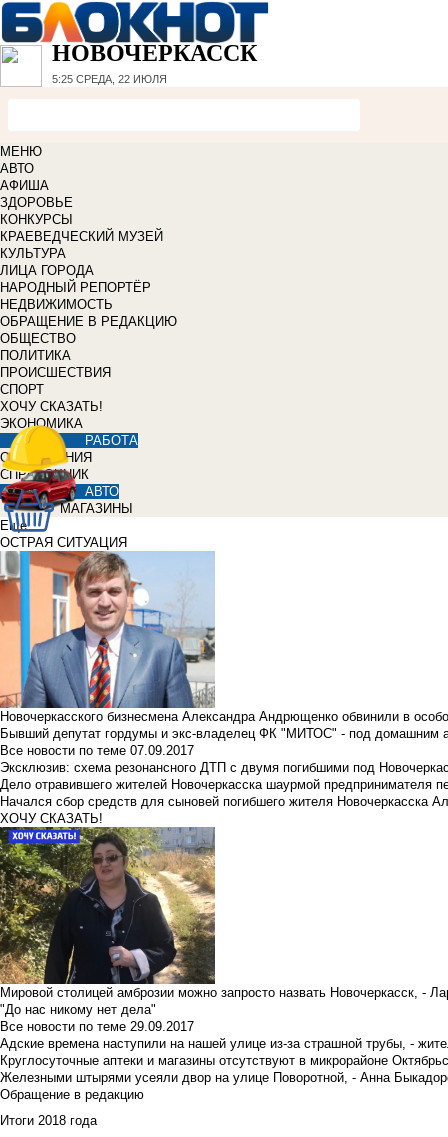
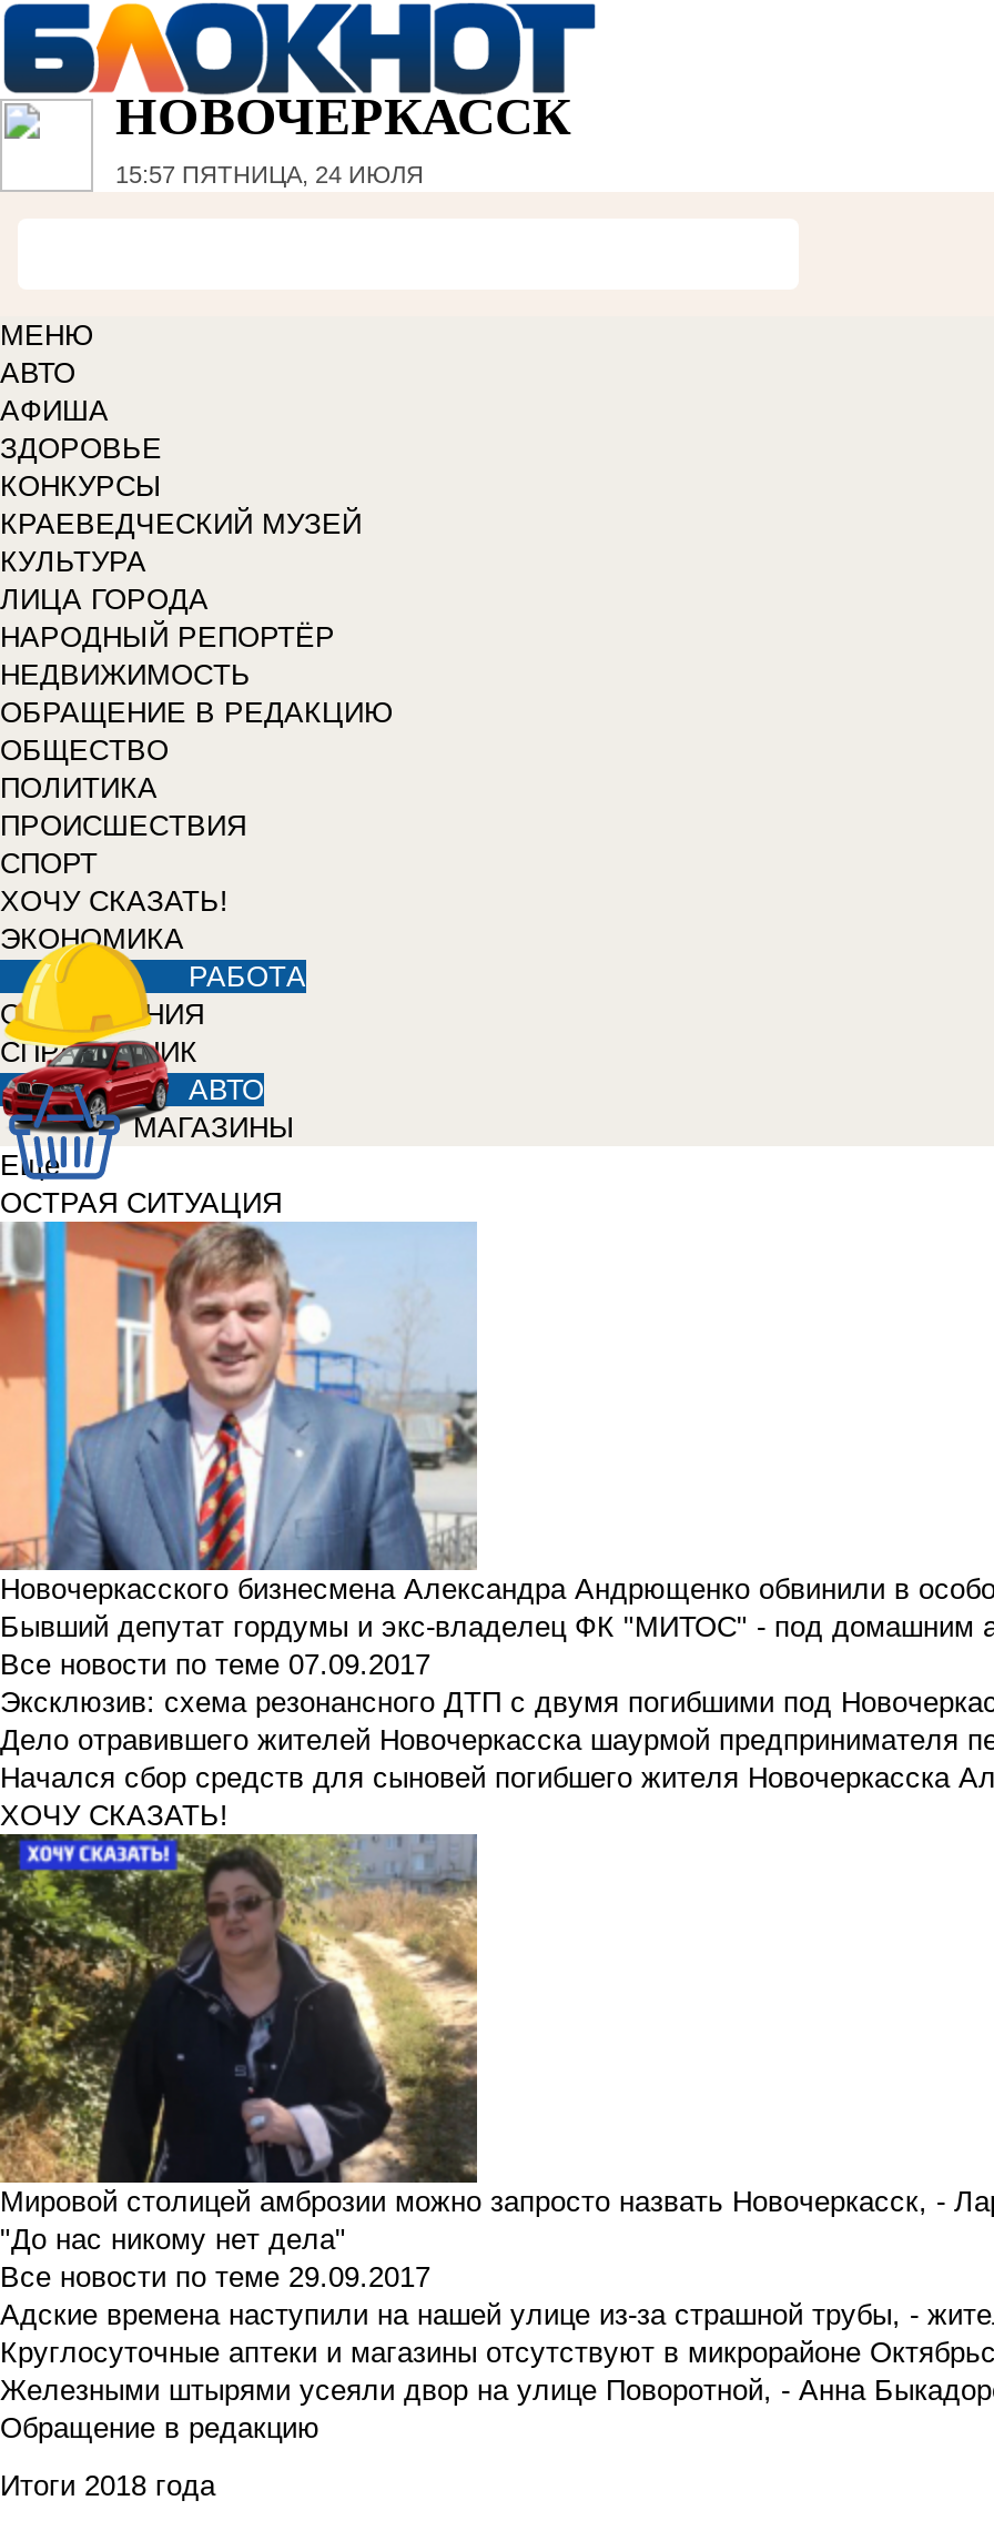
[52,73,167,85] 5:25 СРЕДА, 22 ИЮЛЯ -> [115,162,424,188] 15:57 ПЯТНИЦА, 24 ИЮЛЯ

